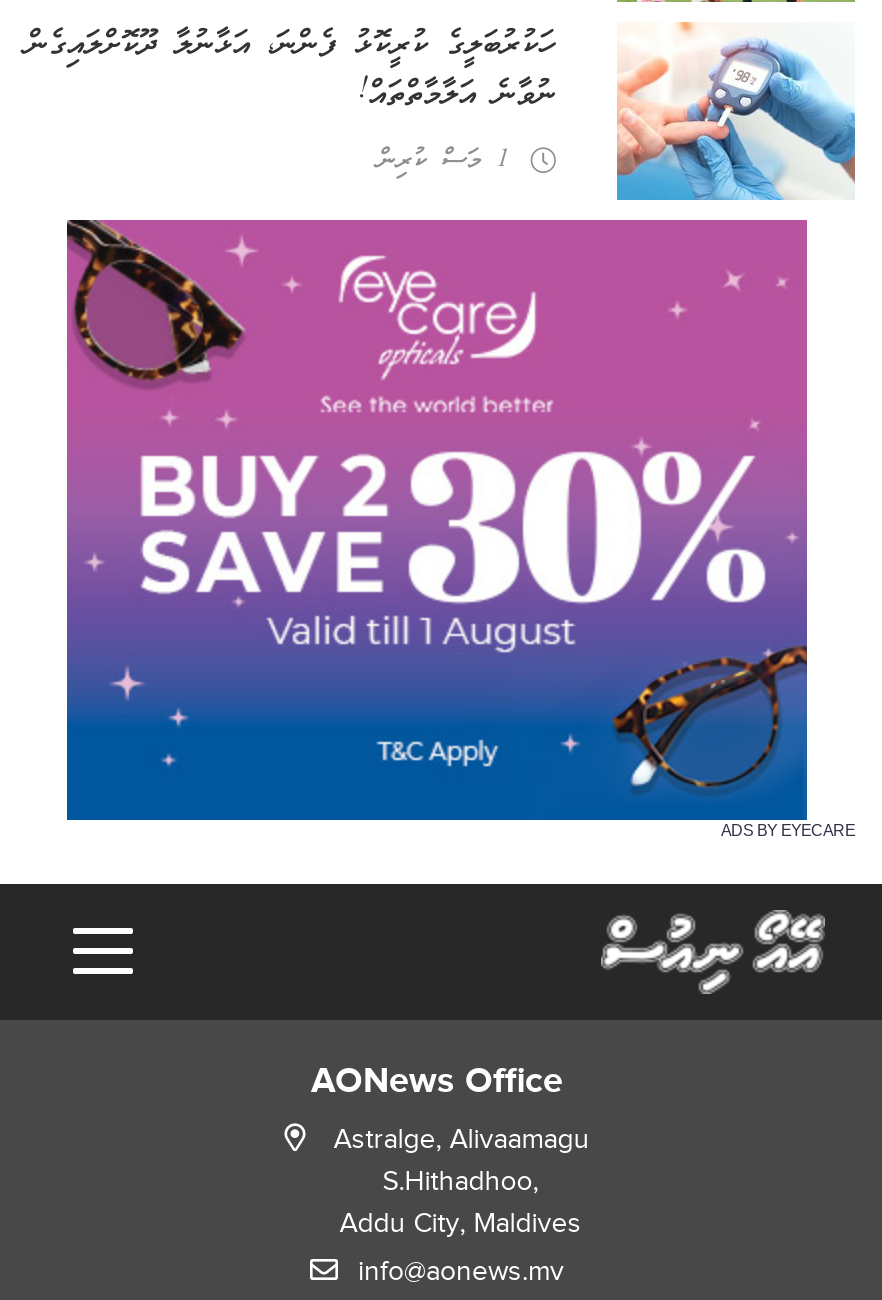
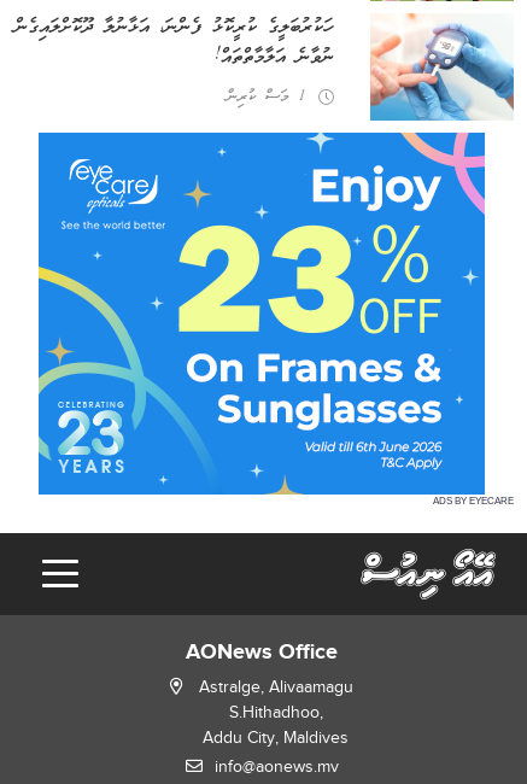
[65,218,809,822] [image] -> [37,131,486,496] [image]

